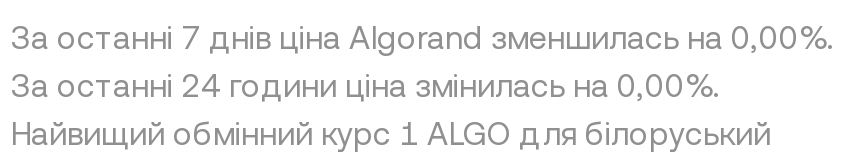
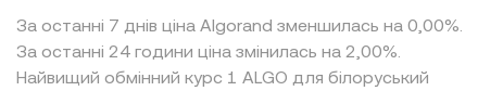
[11,67,719,105] За останні 24 години ціна змінилась на 0,00%. -> [16,41,401,62] За останні 24 години ціна змінилась на 2,00%.

